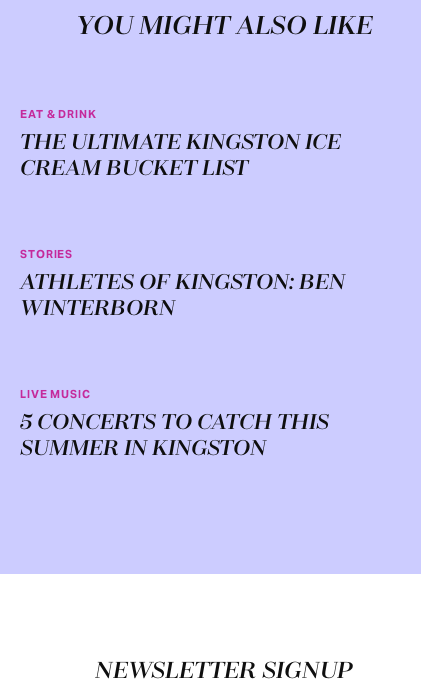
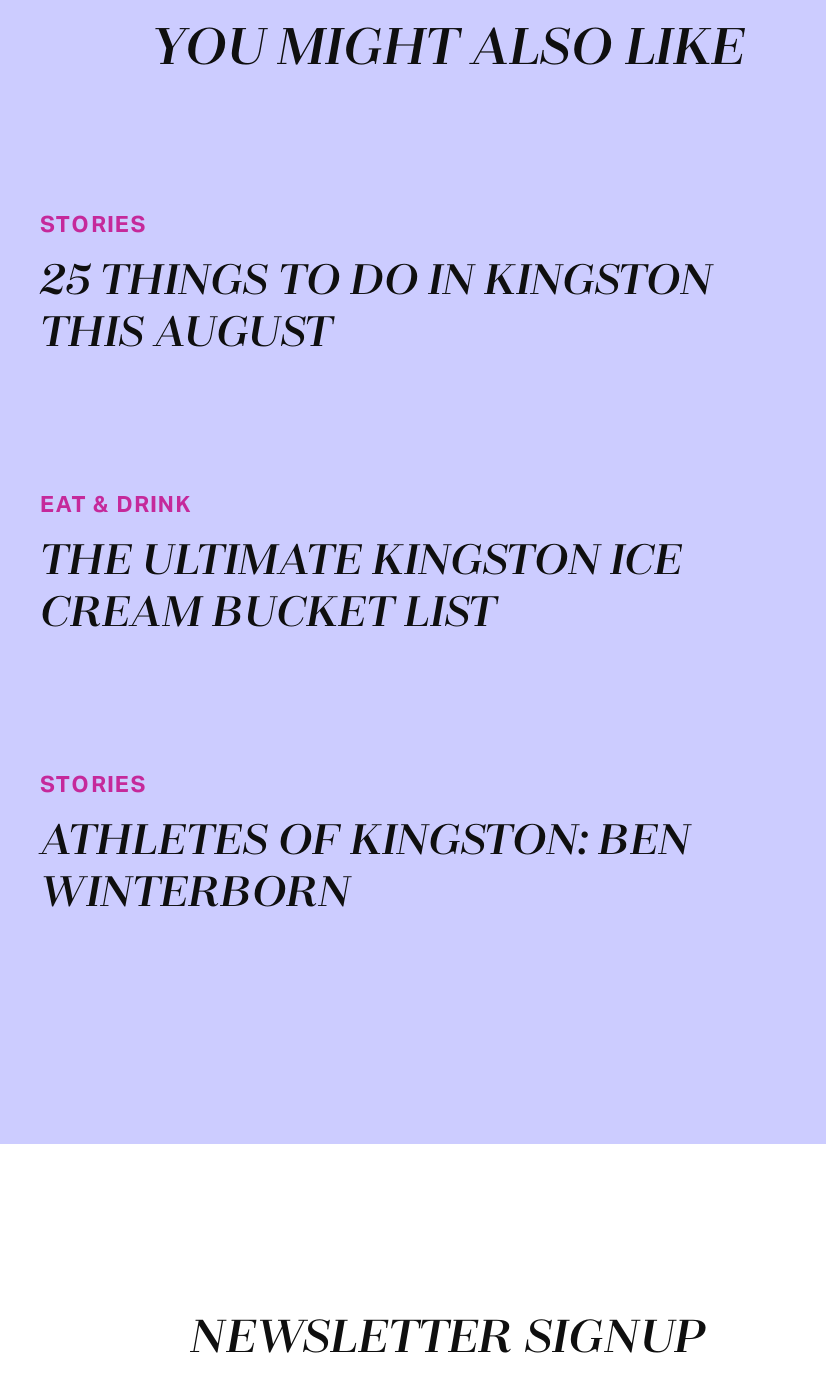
none -> [40,210,712,358] STORIES | 25 THINGS TO DO IN KINGSTON | THIS AUGUST
moved [20,107,345,321] -> [40,490,690,918]: EAT & DRINK | THE ULTIMATE KINGSTON ICE | CREAM BUCKET LIST | STORIES | ATHLETES OF KINGSTON: BEN | WINTERBORN
[20,387,329,461] LIVE MUSIC | 5 CONCERTS TO CATCH THIS | SUMMER IN KINGSTON -> none

